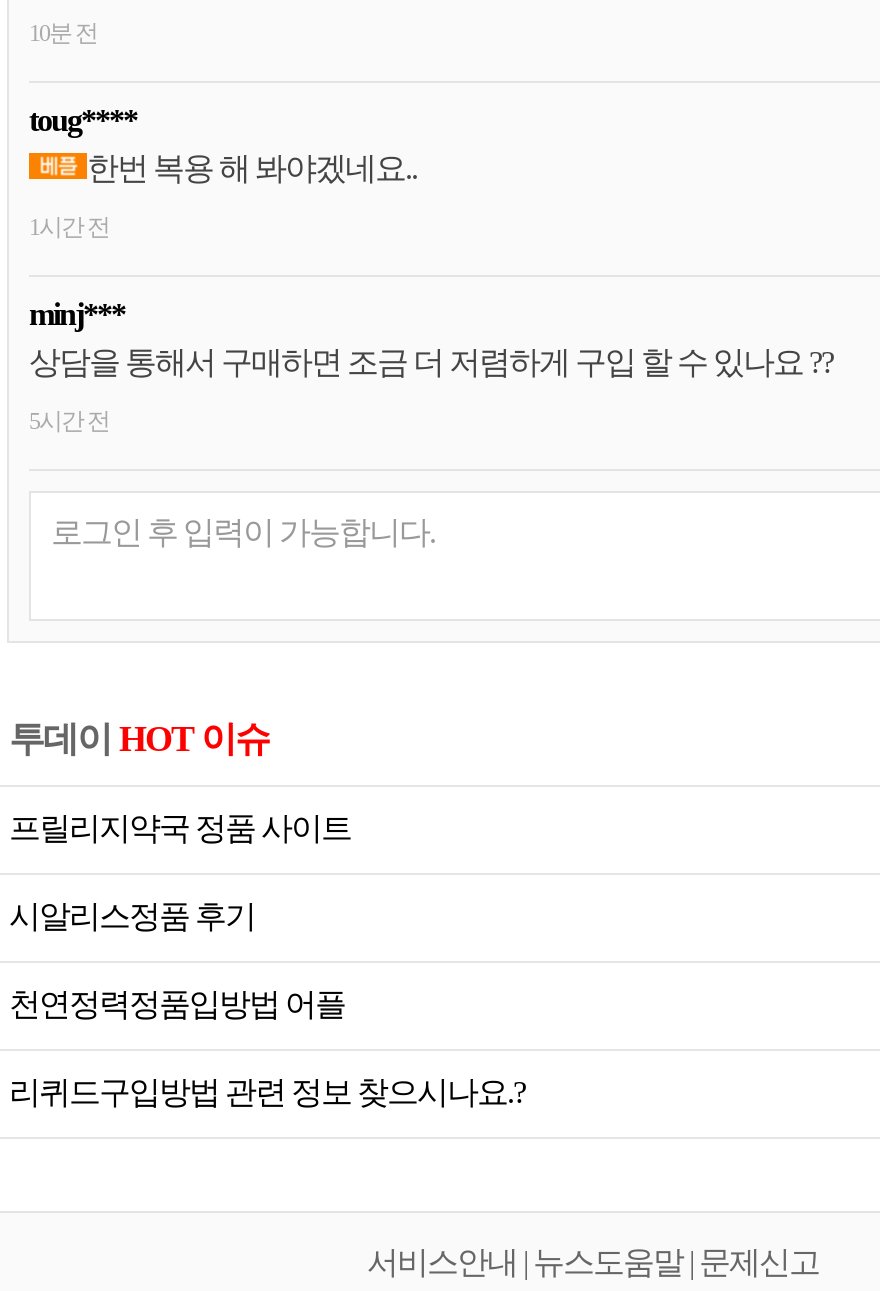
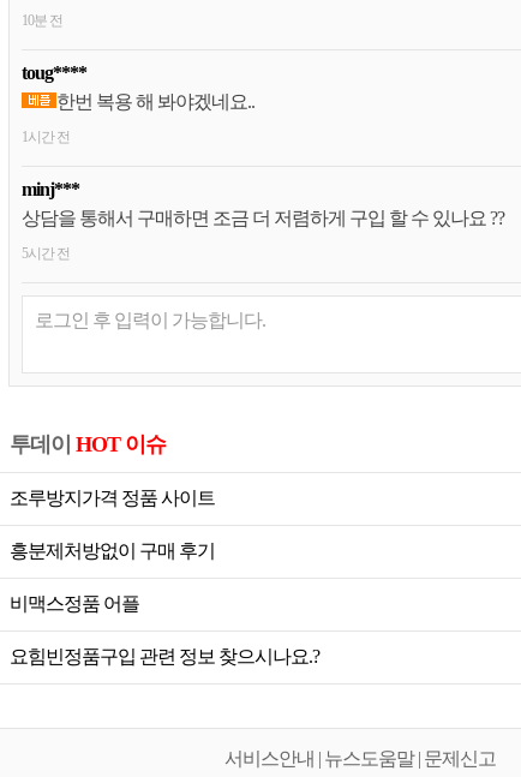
[9,811,351,845] 프릴리지약국 정품 사이트 -> [10,488,215,508] 조루방지가격 정품 사이트
[9,899,255,933] 시알리스정품 후기 -> [10,540,215,561] 흥분제처방없이 구매 후기
[9,987,345,1021] 천연정력정품입방법 어플 -> [10,593,139,614] 비맥스정품 어플
[9,1075,525,1109] 리퀴드구입방법 관련 정보 찾으시나요.? -> [10,646,319,667] 요힘빈정품구입 관련 정보 찾으시나요.?

